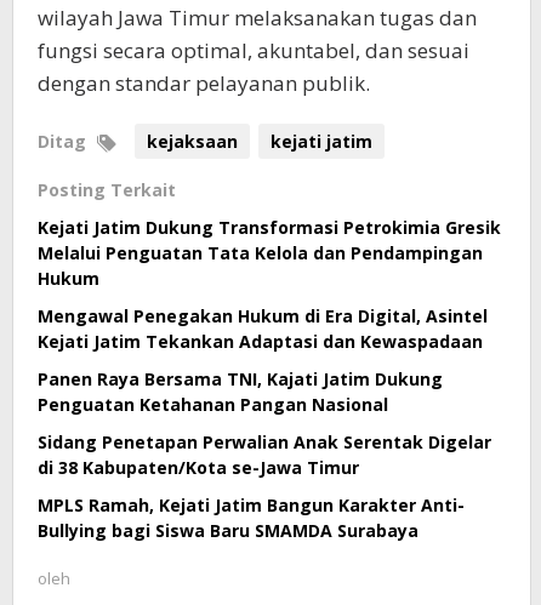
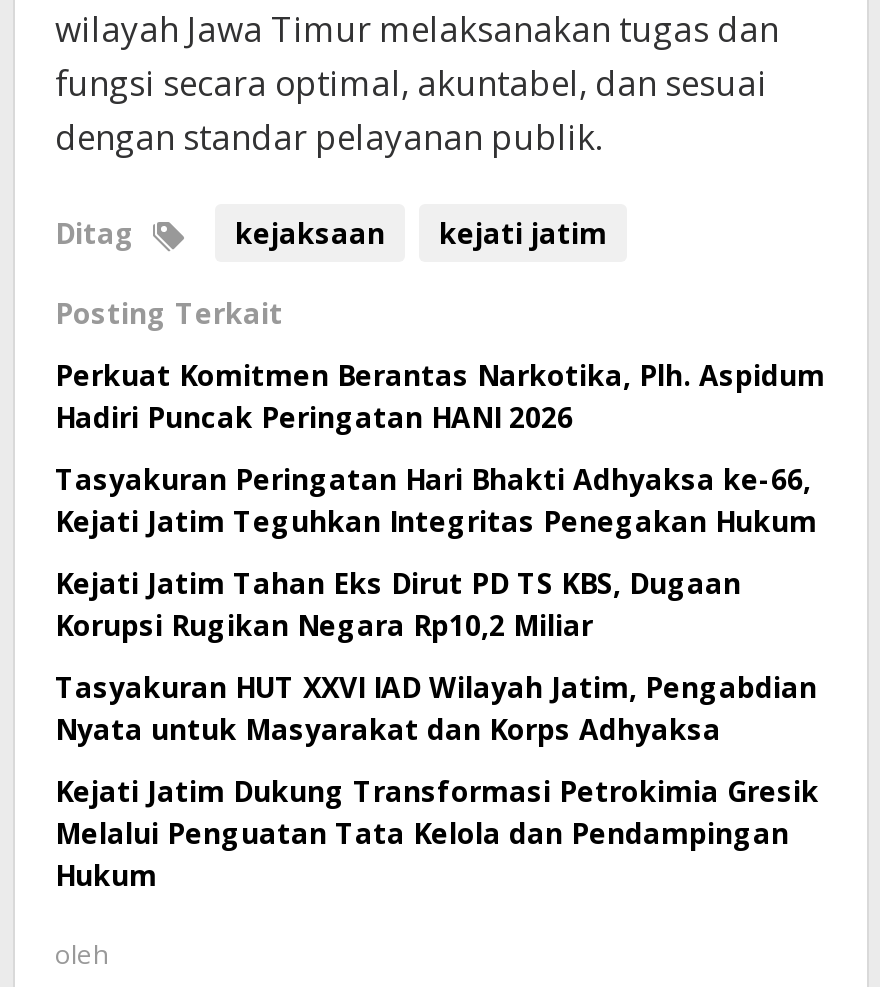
none -> [55,355,825,747] Perkuat Komitmen Berantas Narkotika, Plh. Aspidum | Hadiri Puncak Peringatan HANI 2026 | Tasyakuran Peringatan Hari Bhakti Adhyaksa ke-66, | Kejati Jatim Teguhkan Integritas Penegakan Hukum | Kejati Jatim Tahan Eks Dirut PD TS KBS, Dugaan | Korupsi Rugikan Negara Rp10,2 Miliar | Tasyakuran HUT XXVI IAD Wilayah Jatim, Pengabdian | Nyata untuk Masyarakat dan Korps Adhyaksa
moved [38,215,501,289] -> [55,771,819,893]: Kejati Jatim Dukung Transformasi Petrokimia Gresik | Melalui Penguatan Tata Kelola dan Pendampingan | Hukum
[38,304,491,542] Mengawal Penegakan Hukum di Era Digital, Asintel | Kejati Jatim Tekankan Adaptasi dan Kewaspadaan | Panen Raya Bersama TNI, Kajati Jatim Dukung | Penguatan Ketahanan Pangan Nasional | Sidang Penetapan Perwalian Anak Serentak Digelar | di 38 Kabupaten/Kota se-Jawa Timur | MPLS Ramah, Kejati Jatim Bangun Karakter Anti- | Bullying bagi Siswa Baru SMAMDA Surabaya -> none

